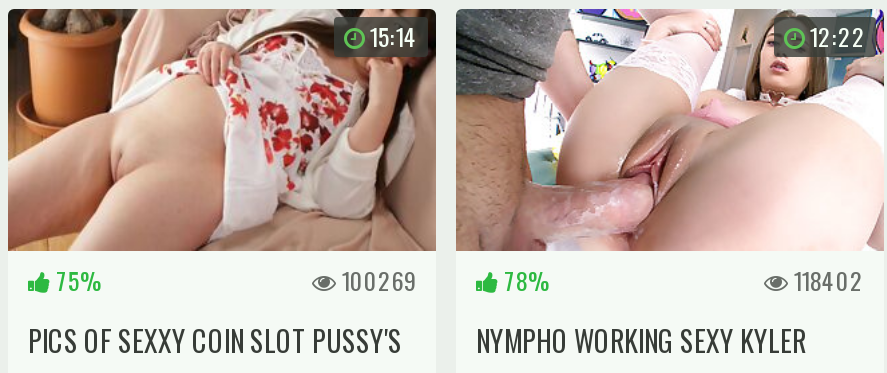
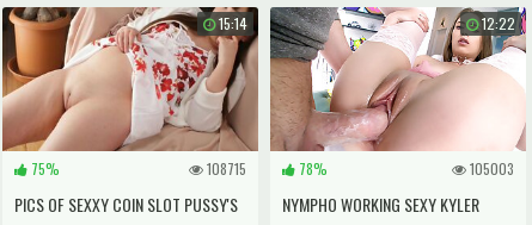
[336,263,416,297] 100269 -> [203,158,246,178] 108715
[788,263,864,297] 118402 -> [466,158,514,178] 105003

